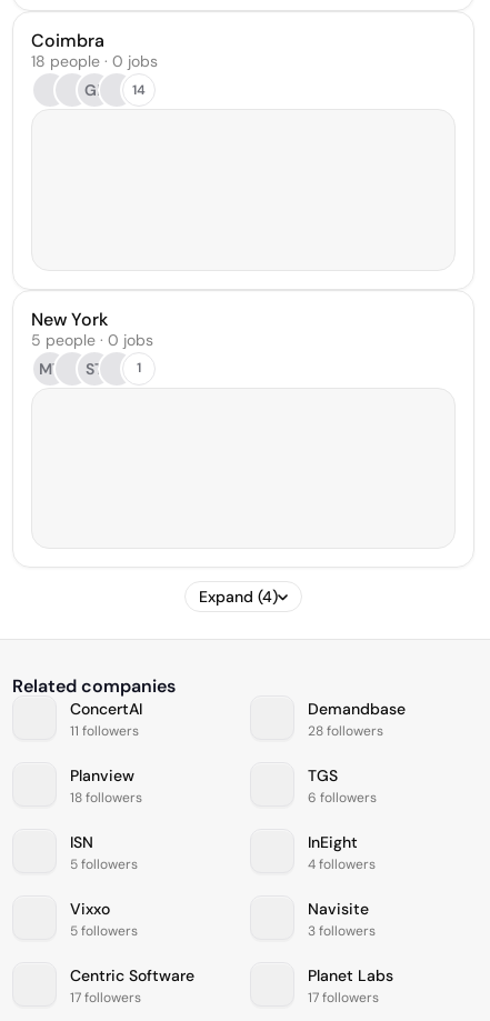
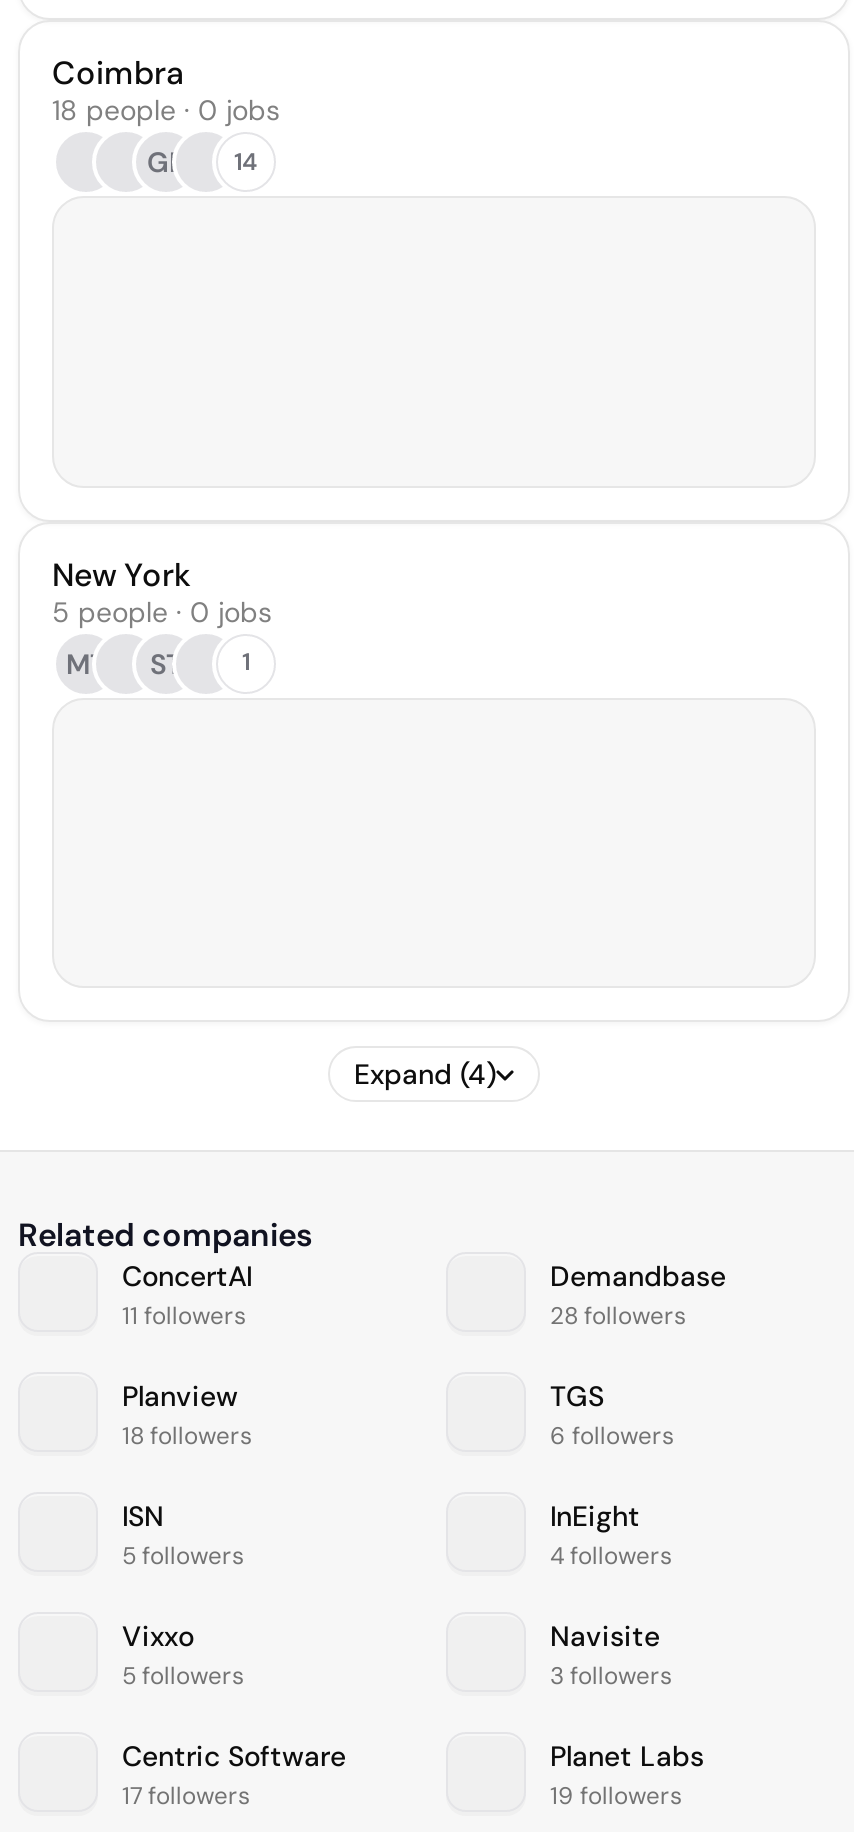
[308,989,379,1007] 17 followers -> [550,1780,682,1812] 19 followers

